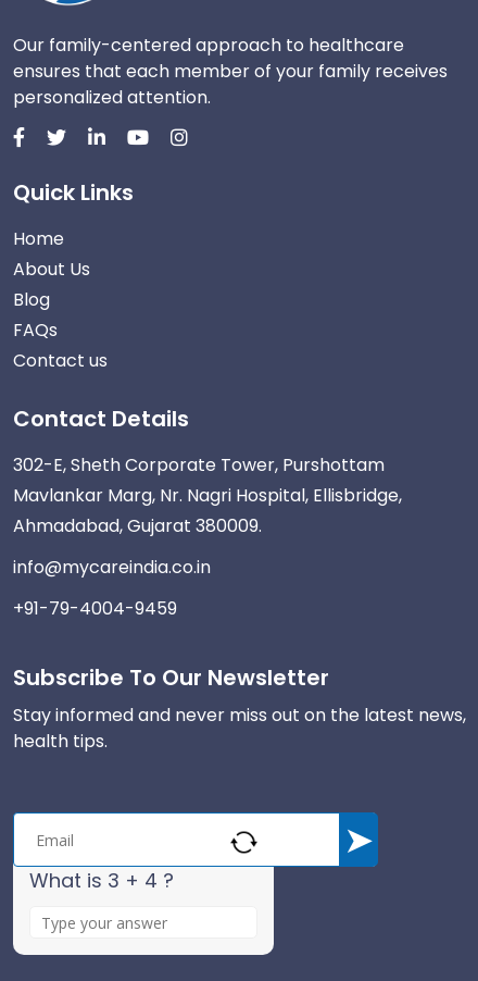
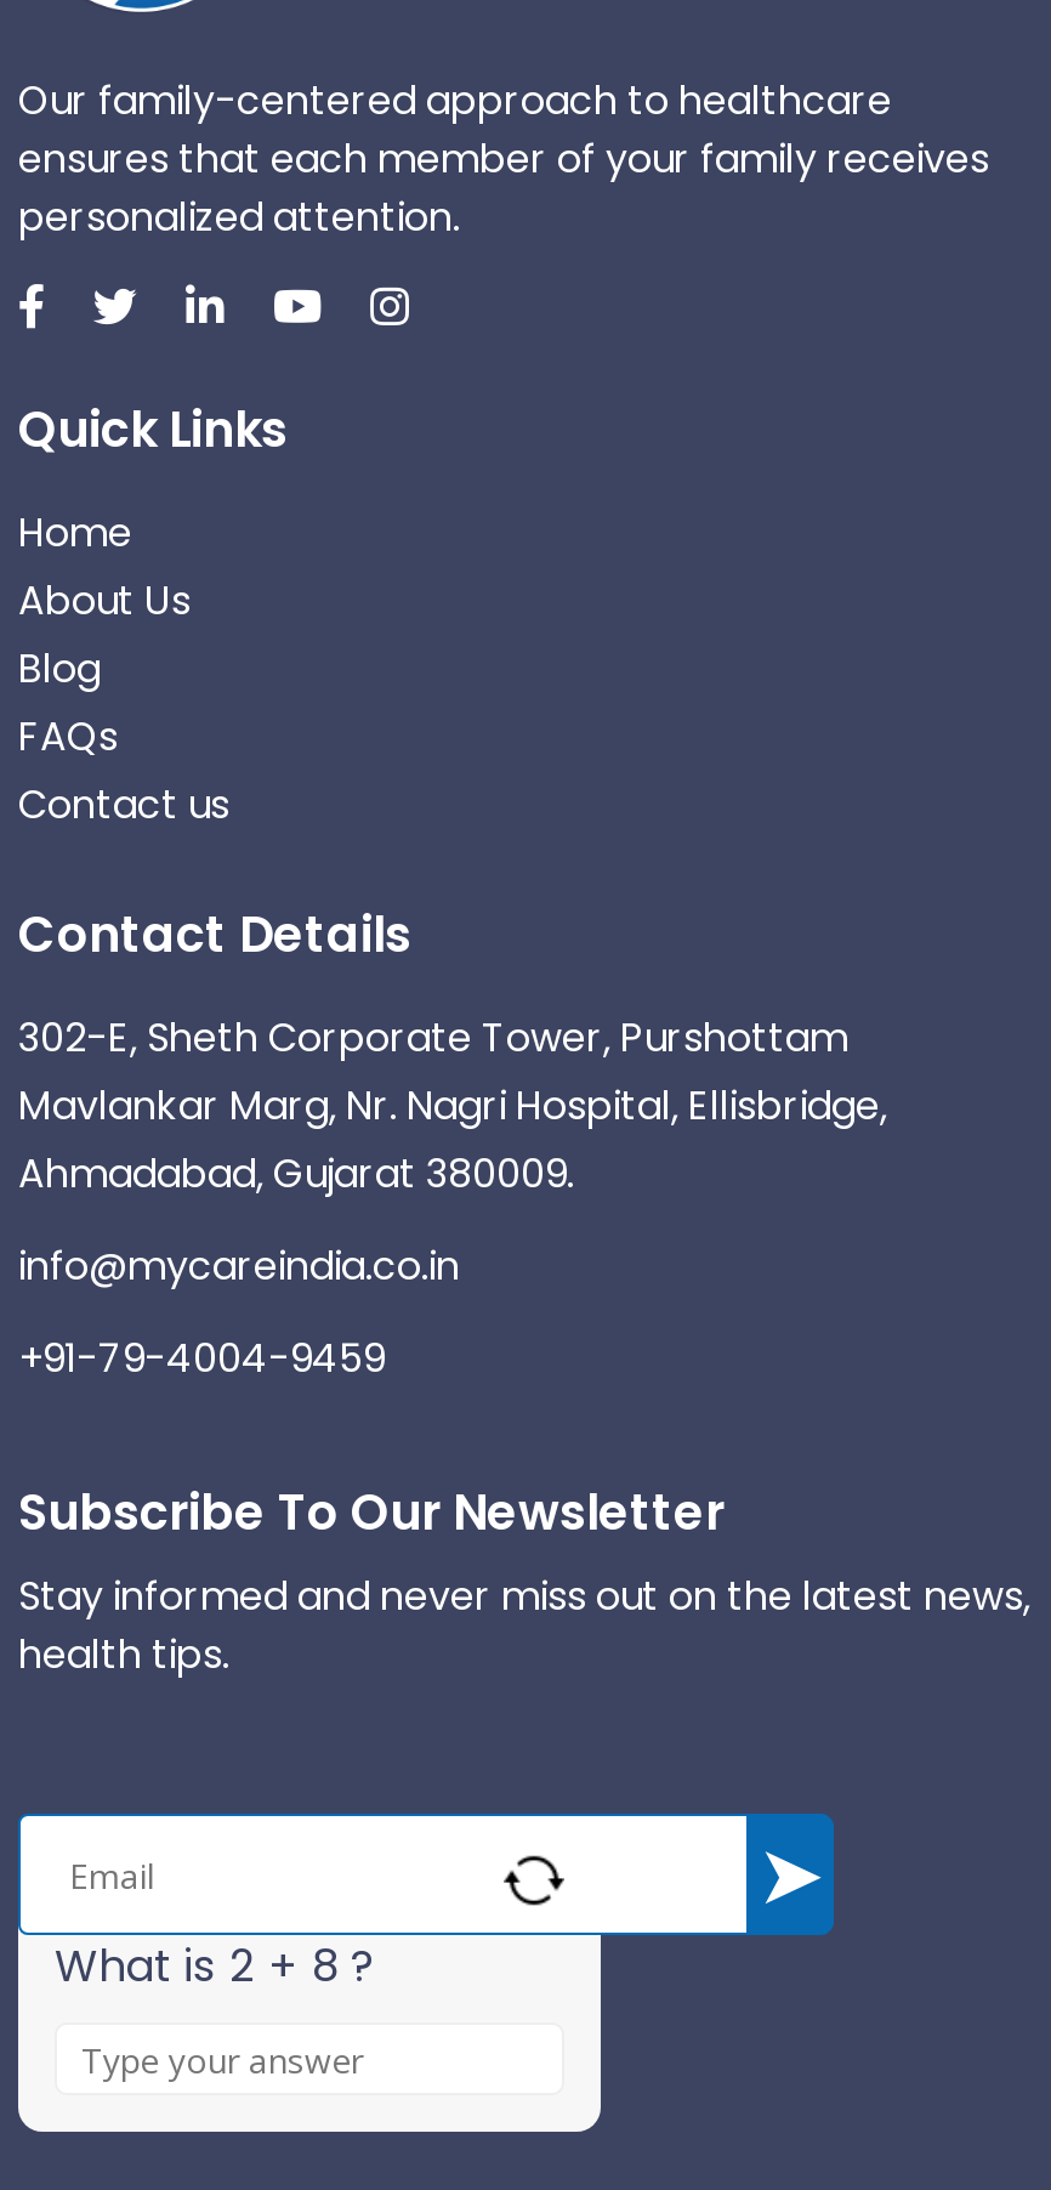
[29,867,174,894] What is 3 + 4 ? -> [55,1935,375,1996] What is 2 + 8 ?

